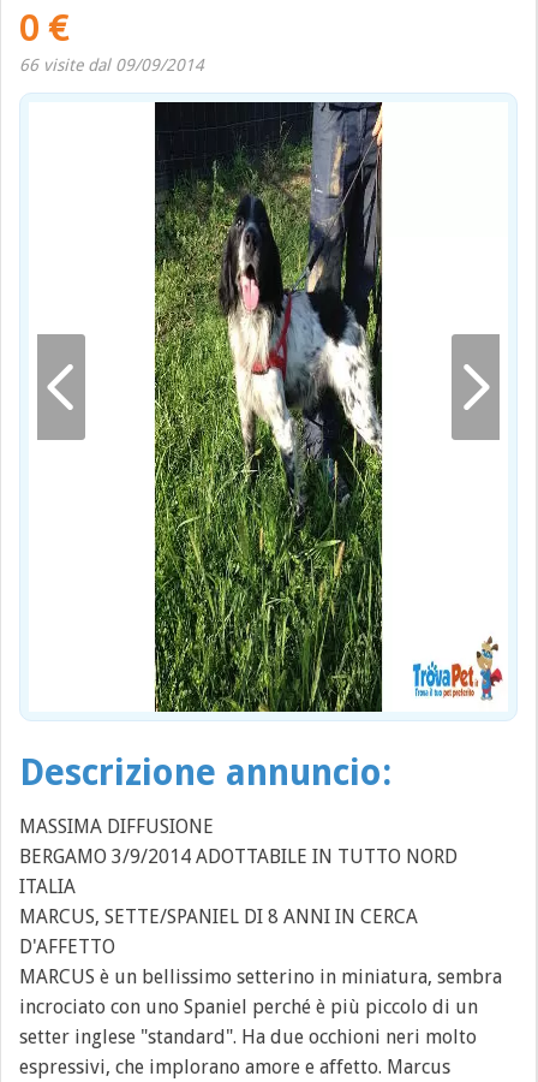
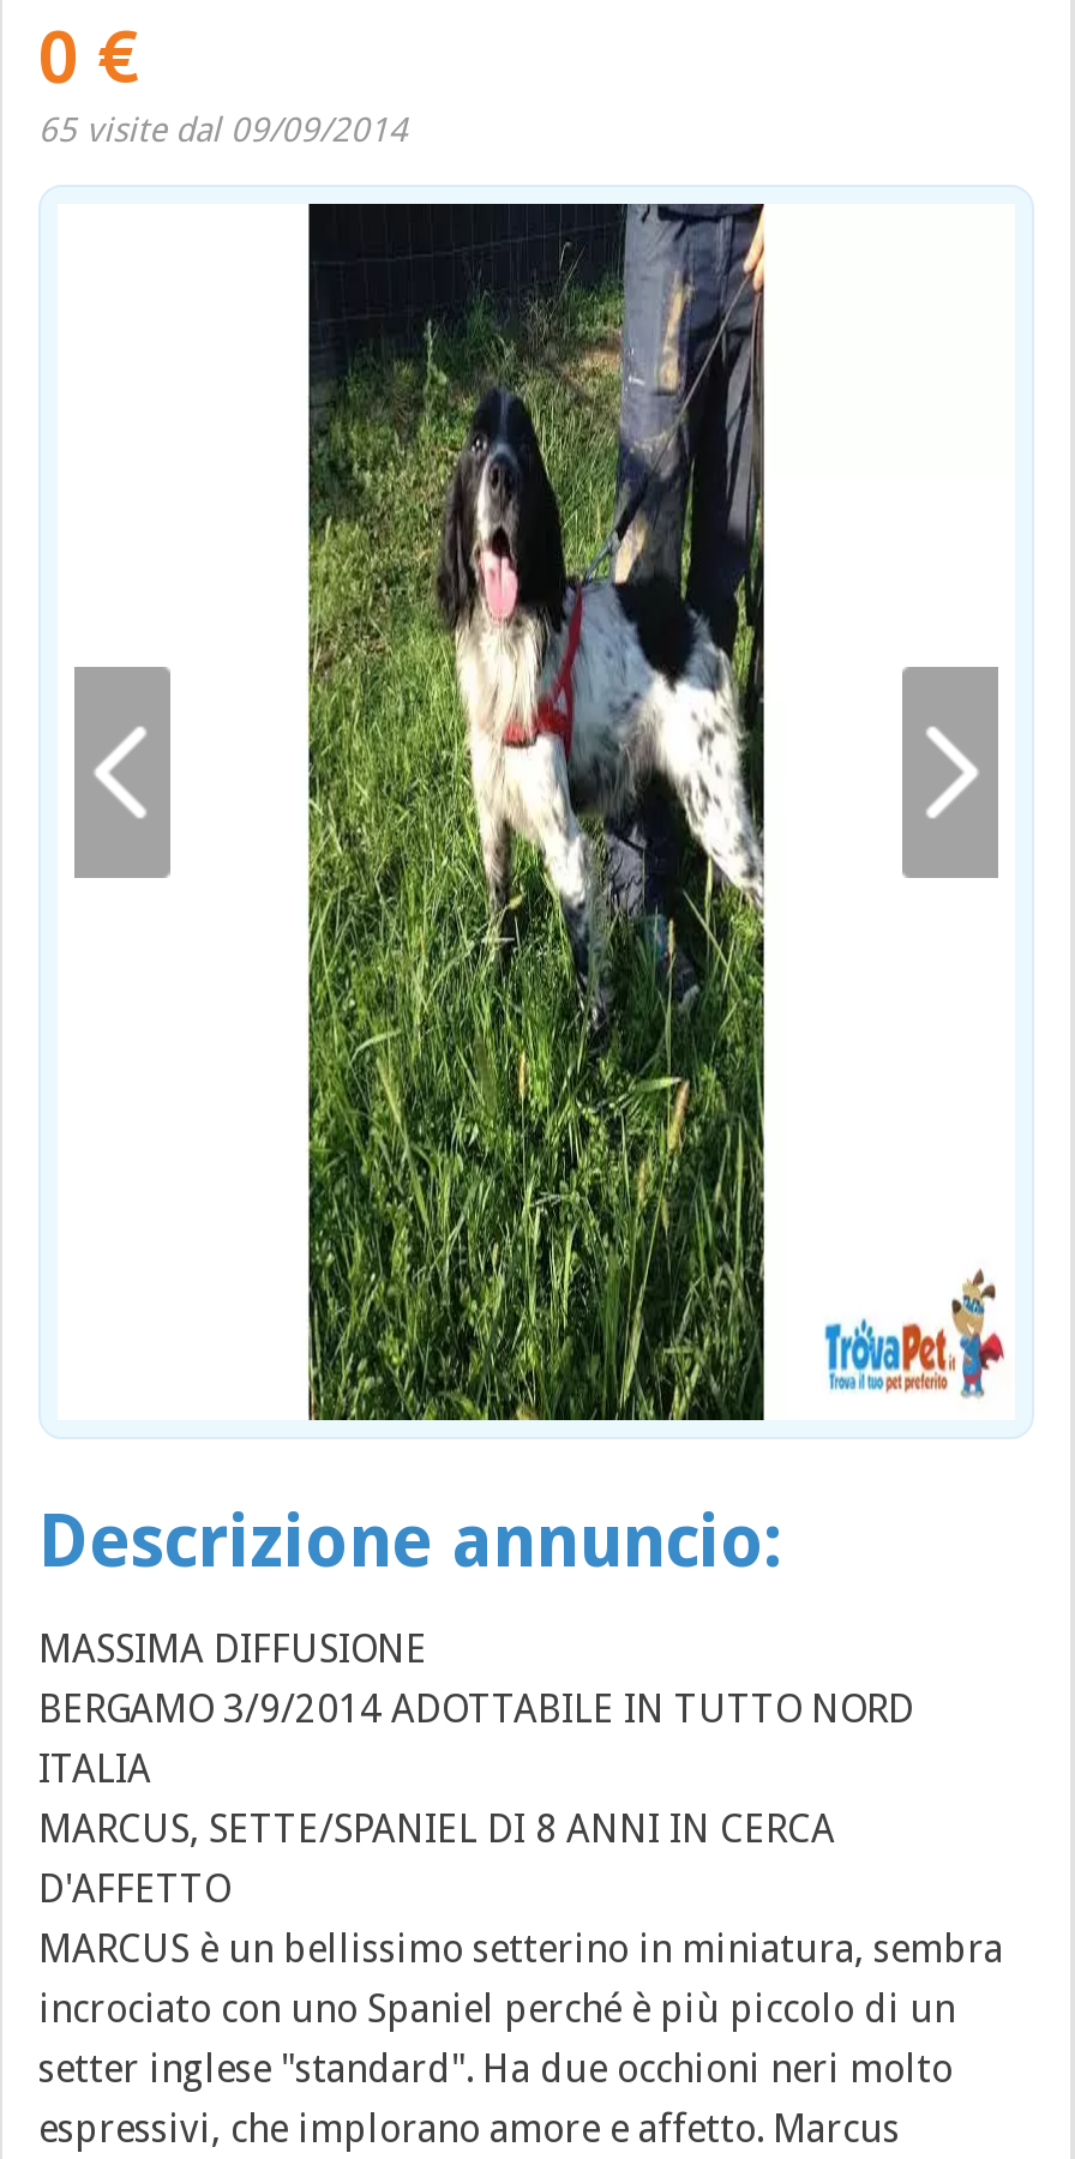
[19,55,204,75] 66 visite dal 09/09/2014 -> [38,110,408,149] 65 visite dal 09/09/2014

